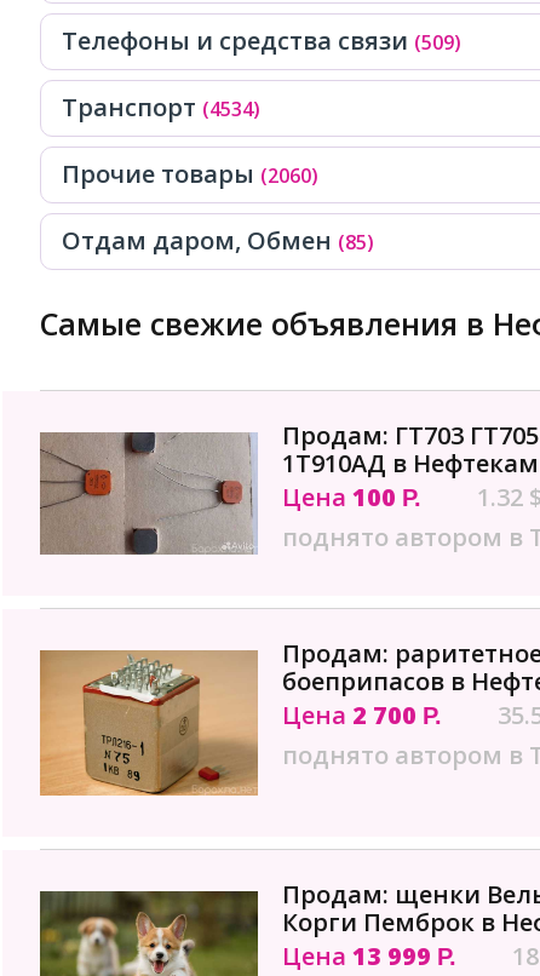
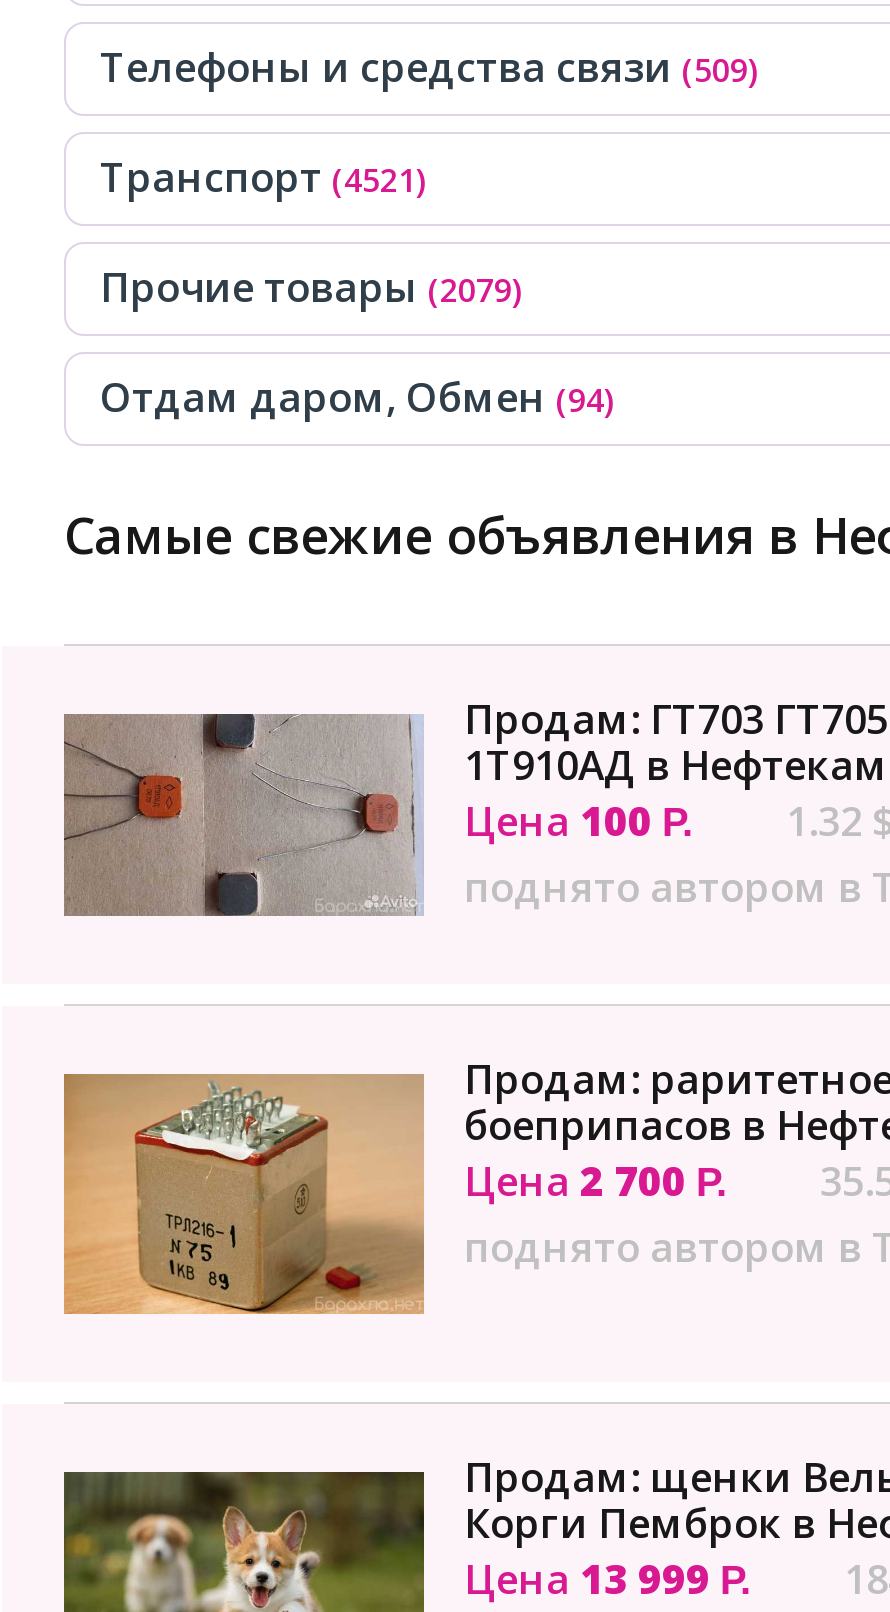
[62,91,260,123] Транспорт (4534) -> [100,150,428,204] Транспорт (4521)
[62,157,318,190] Прочие товары (2060) -> [100,260,524,314] Прочие товары (2079)
[62,224,374,257] Отдам даром, Обмен (85) -> [100,370,616,424] Отдам даром, Обмен (94)

